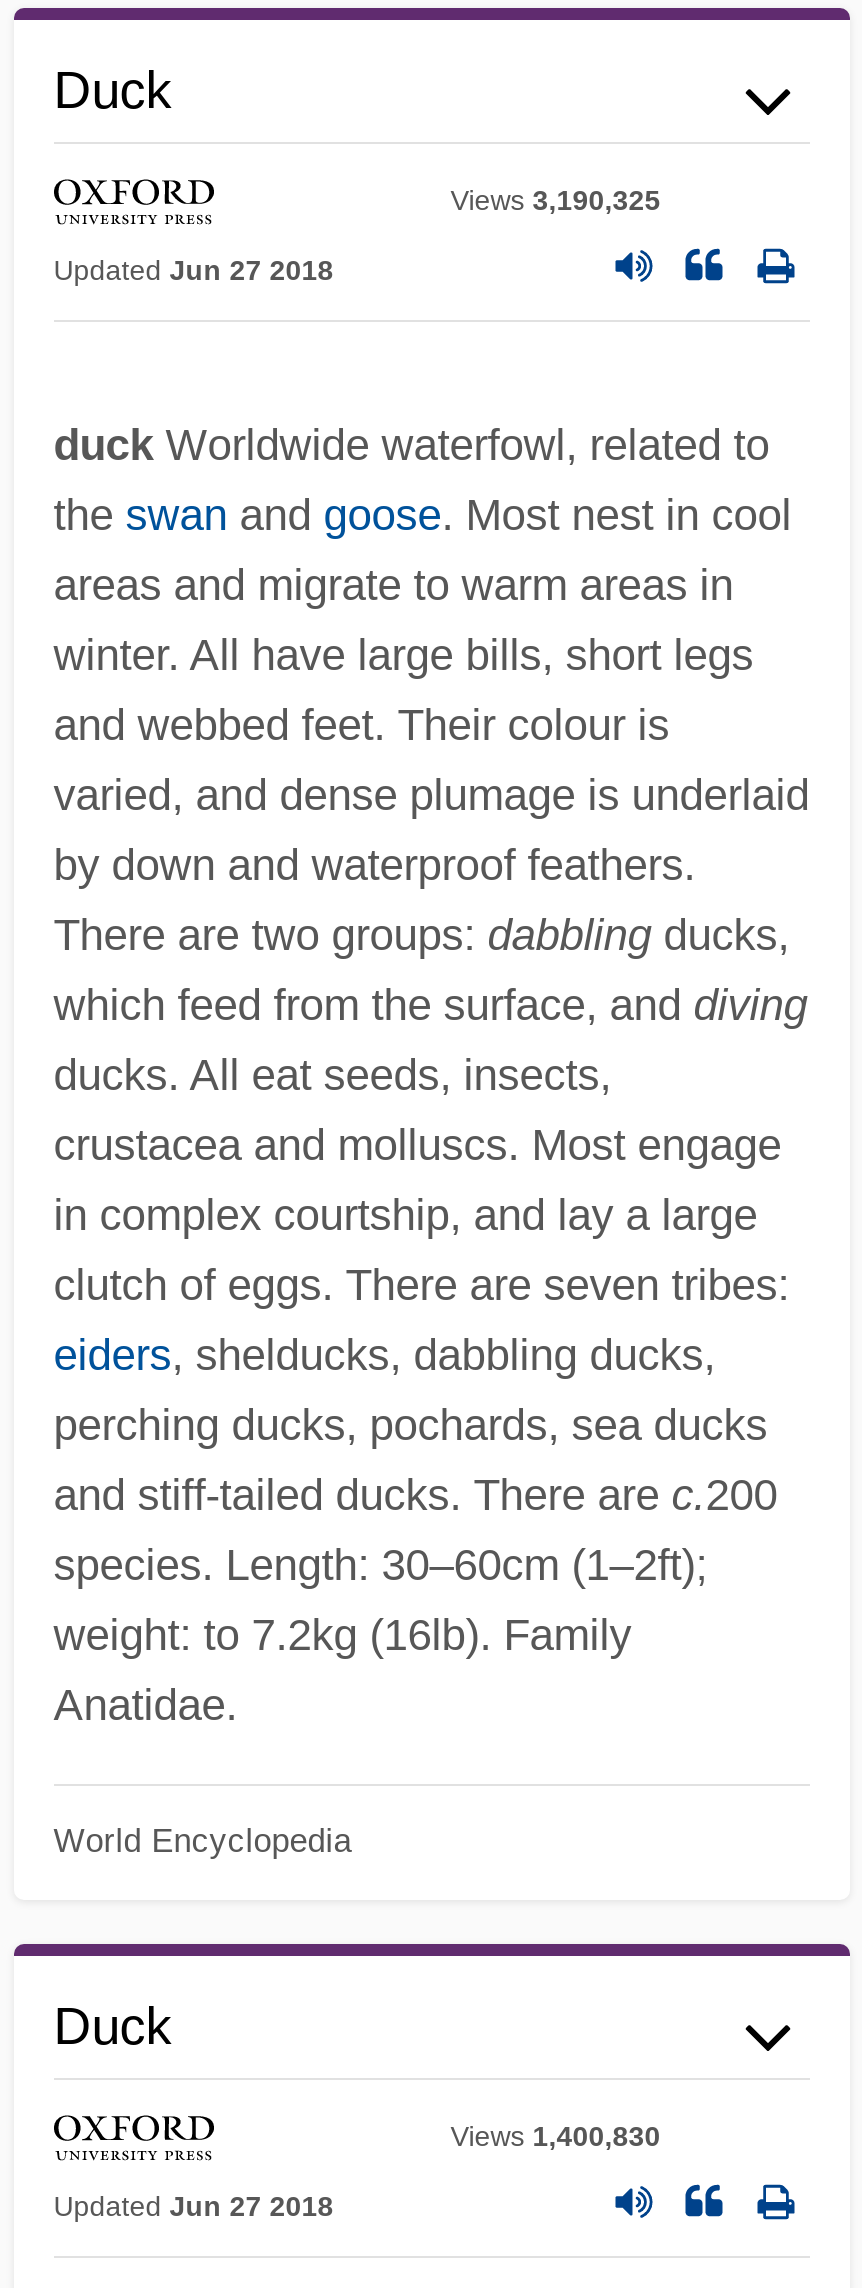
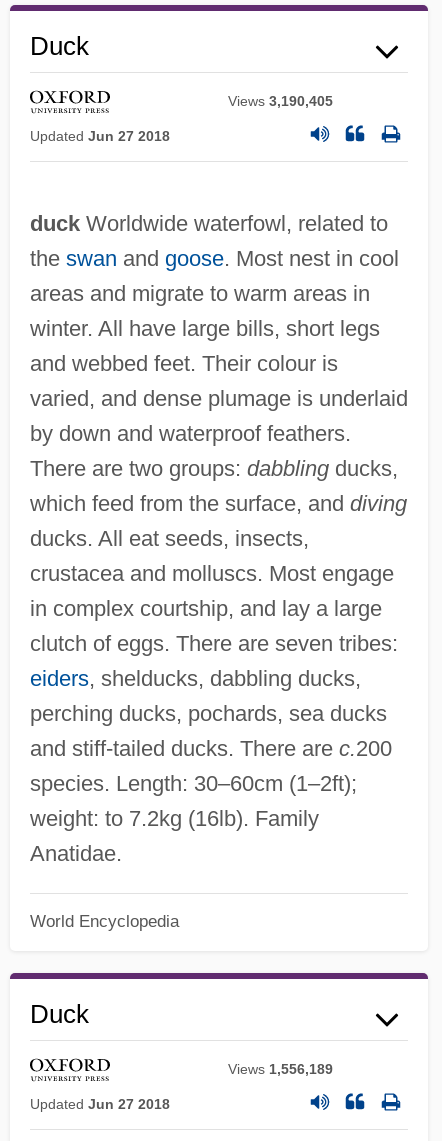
[450,184,660,216] Views 3,190,325 -> [228,93,333,109] Views 3,190,405
[450,2120,660,2152] Views 1,400,830 -> [228,1061,333,1077] Views 1,556,189

